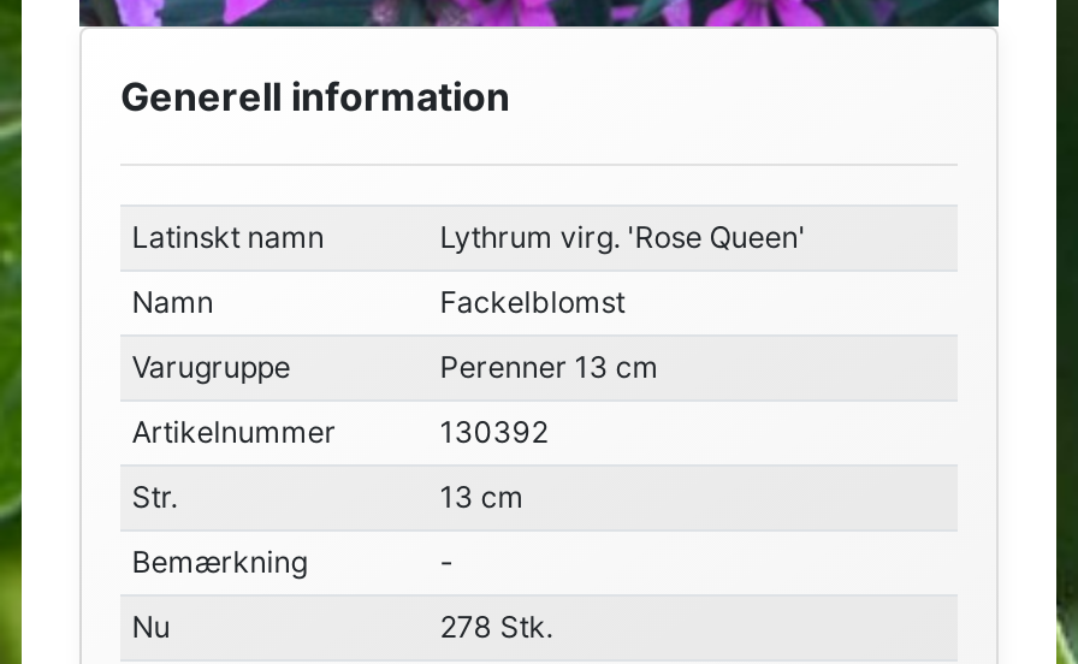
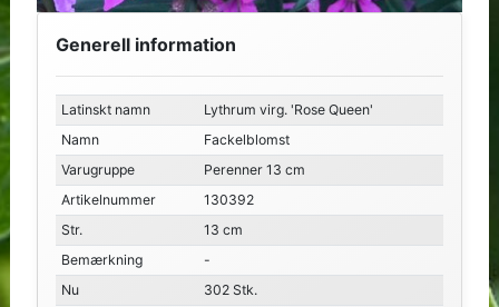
[440,609,553,645] 278 Stk. -> [204,282,257,298] 302 Stk.

